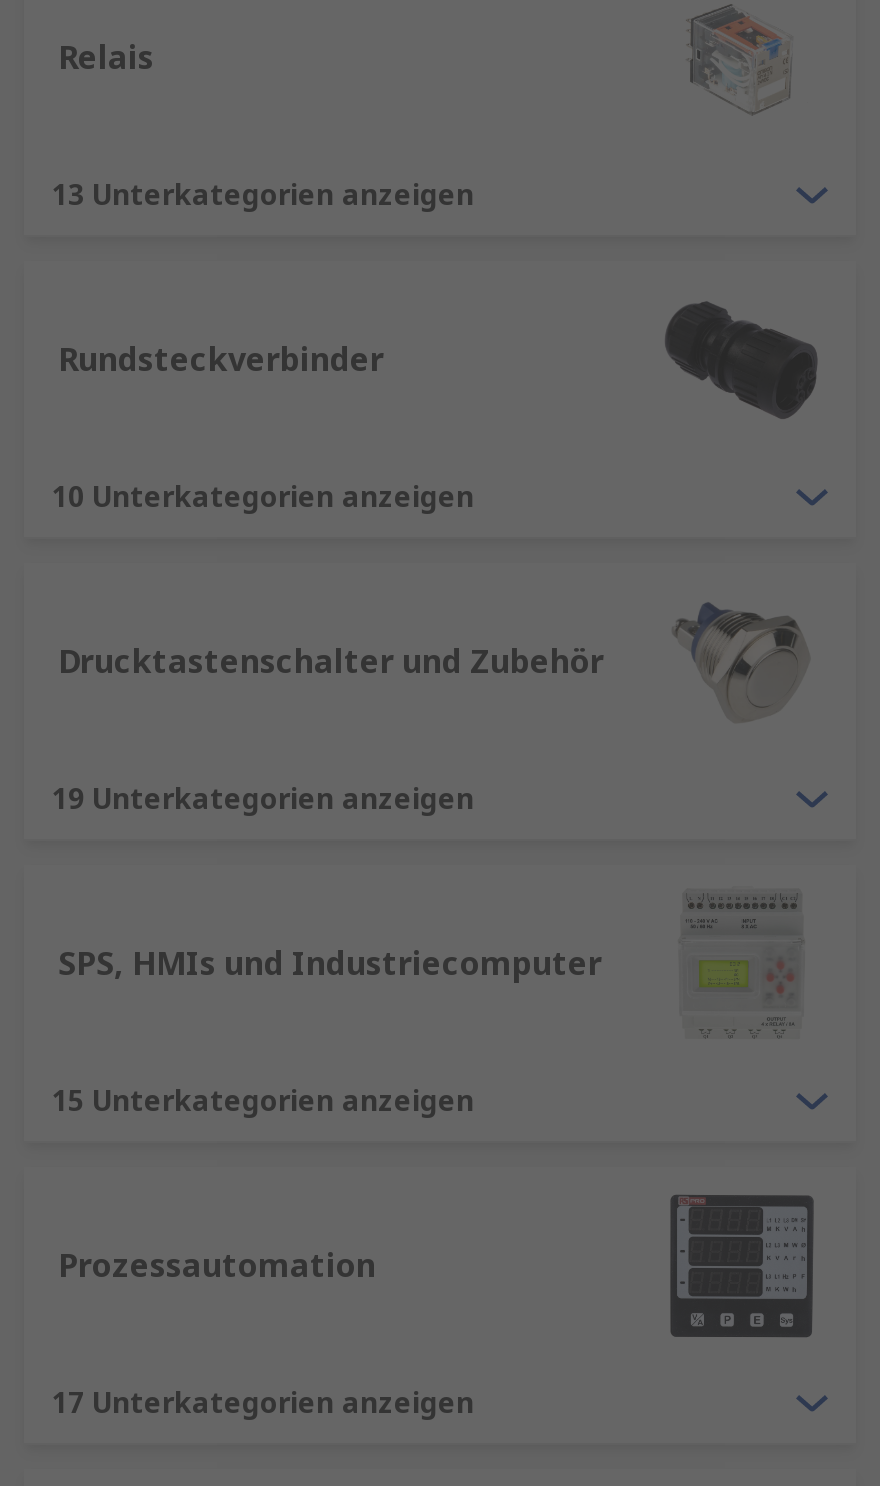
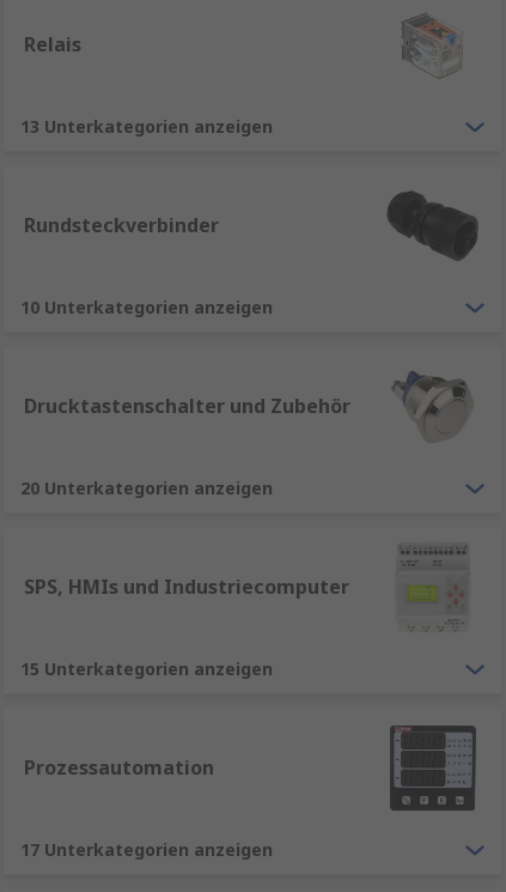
[52,780,474,818] 19 Unterkategorien anzeigen -> [20,477,273,500] 20 Unterkategorien anzeigen

